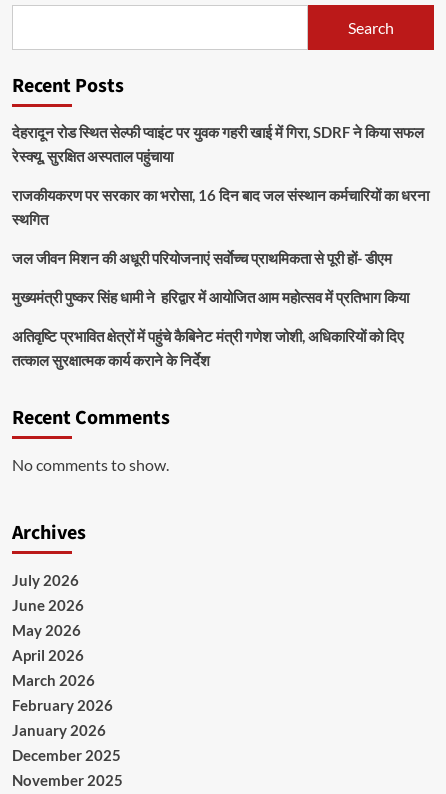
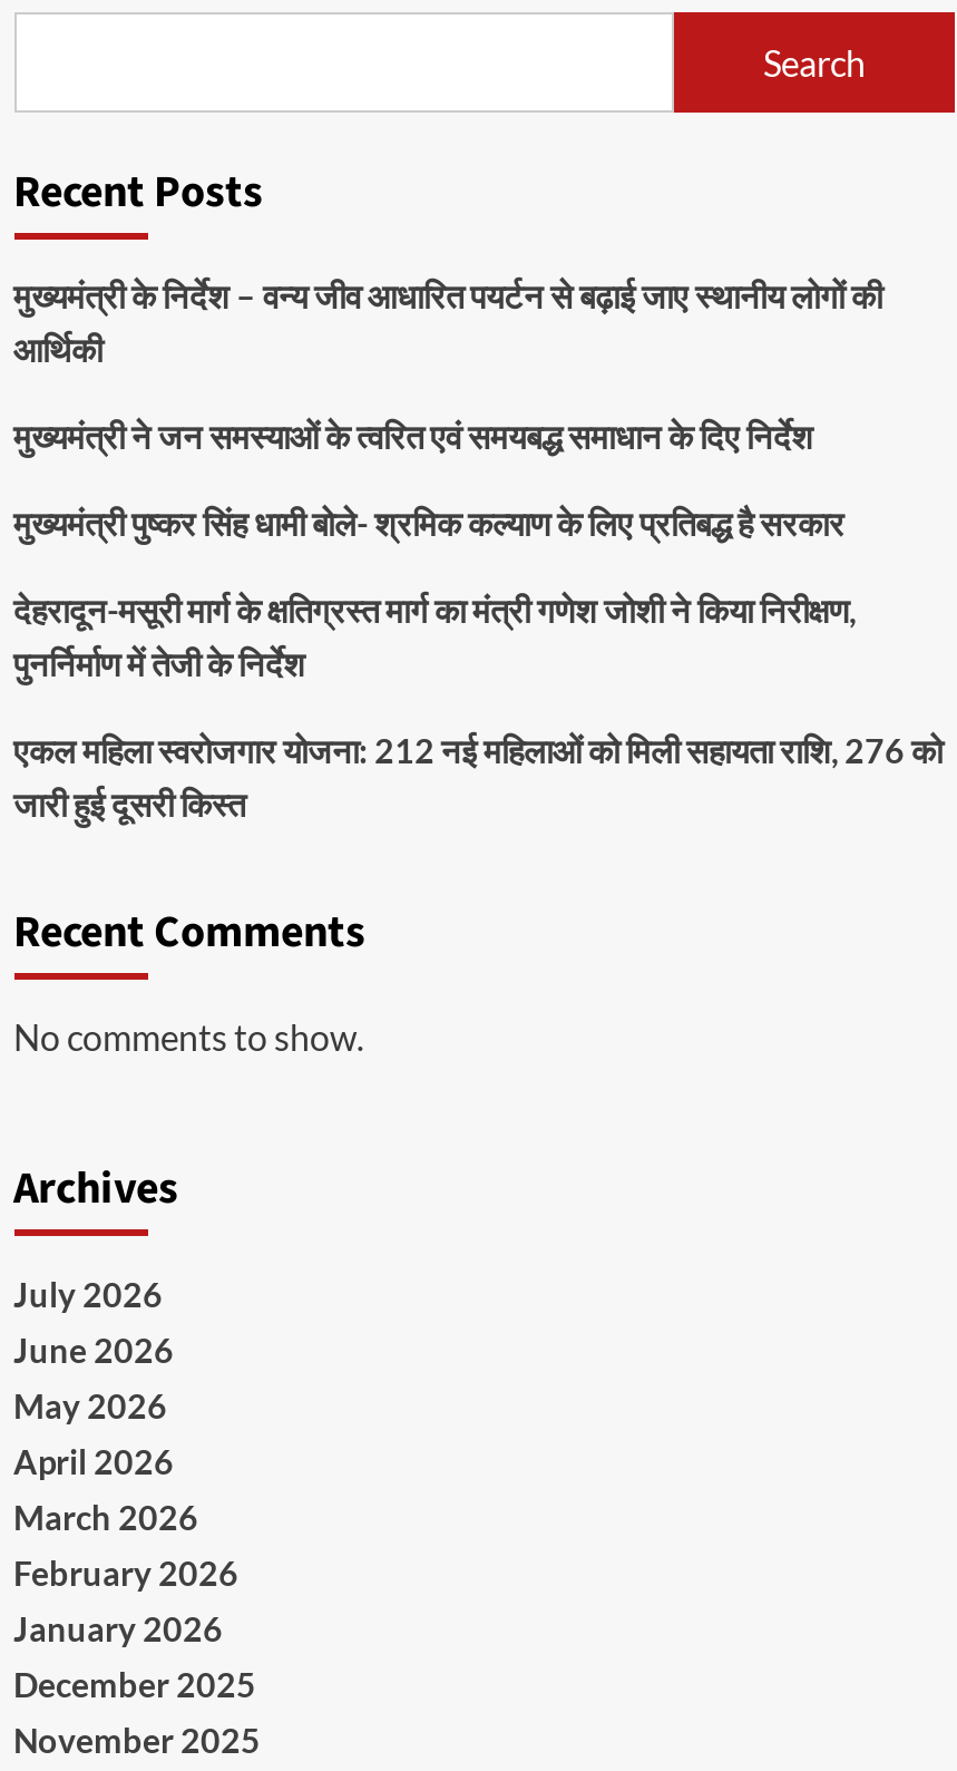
[11,123,423,165] देहरादून रोड स्थित सेल्फी प्वाइंट पर युवक गहरी खाई में गिरा, SDRF ने किया सफल | रेस्क्यू, सुरक्षित अस्पताल पहुंचाया -> [13,276,882,370] मुख्यमंत्री के निर्देश – वन्य जीव आधारित पयर्टन से बढ़ाई जाए स्थानीय लोगों की | आर्थिकी
[11,186,428,228] राजकीयकरण पर सरकार का भरोसा, 16 दिन बाद जल संस्थान कर्मचारियों का धरना | स्थगित -> [13,417,813,457] मुख्यमंत्री ने जन समस्याओं के त्वरित एवं समयबद्ध समाधान के दिए निर्देश
[11,249,391,267] जल जीवन मिशन की अधूरी परियोजनाएं सर्वाेच्च प्राथमिकता से पूरी हों- डीएम -> [13,504,844,544] मुख्यमंत्री पुष्कर सिंह धामी बोले- श्रमिक कल्याण के लिए प्रतिबद्ध है सरकार
[11,288,408,306] मुख्यमंत्री पुष्कर सिंह धामी ने हरिद्वार में आयोजित आम महोत्सव में प्रतिभाग किया -> [13,591,856,684] देहरादून-मसूरी मार्ग के क्षतिग्रस्त मार्ग का मंत्री गणेश जोशी ने किया निरीक्षण, | पुनर्निर्माण में तेजी के निर्देश
[11,327,403,369] अतिवृष्टि प्रभावित क्षेत्रों में पहुंचे कैबिनेट मंत्री गणेश जोशी, अधिकारियों को दिए | तत्काल सुरक्षात्मक कार्य कराने के निर्देश -> [13,731,943,825] एकल महिला स्वरोजगार योजना: 212 नई महिलाओं को मिली सहायता राशि, 276 को | जारी हुई दूसरी किस्त

